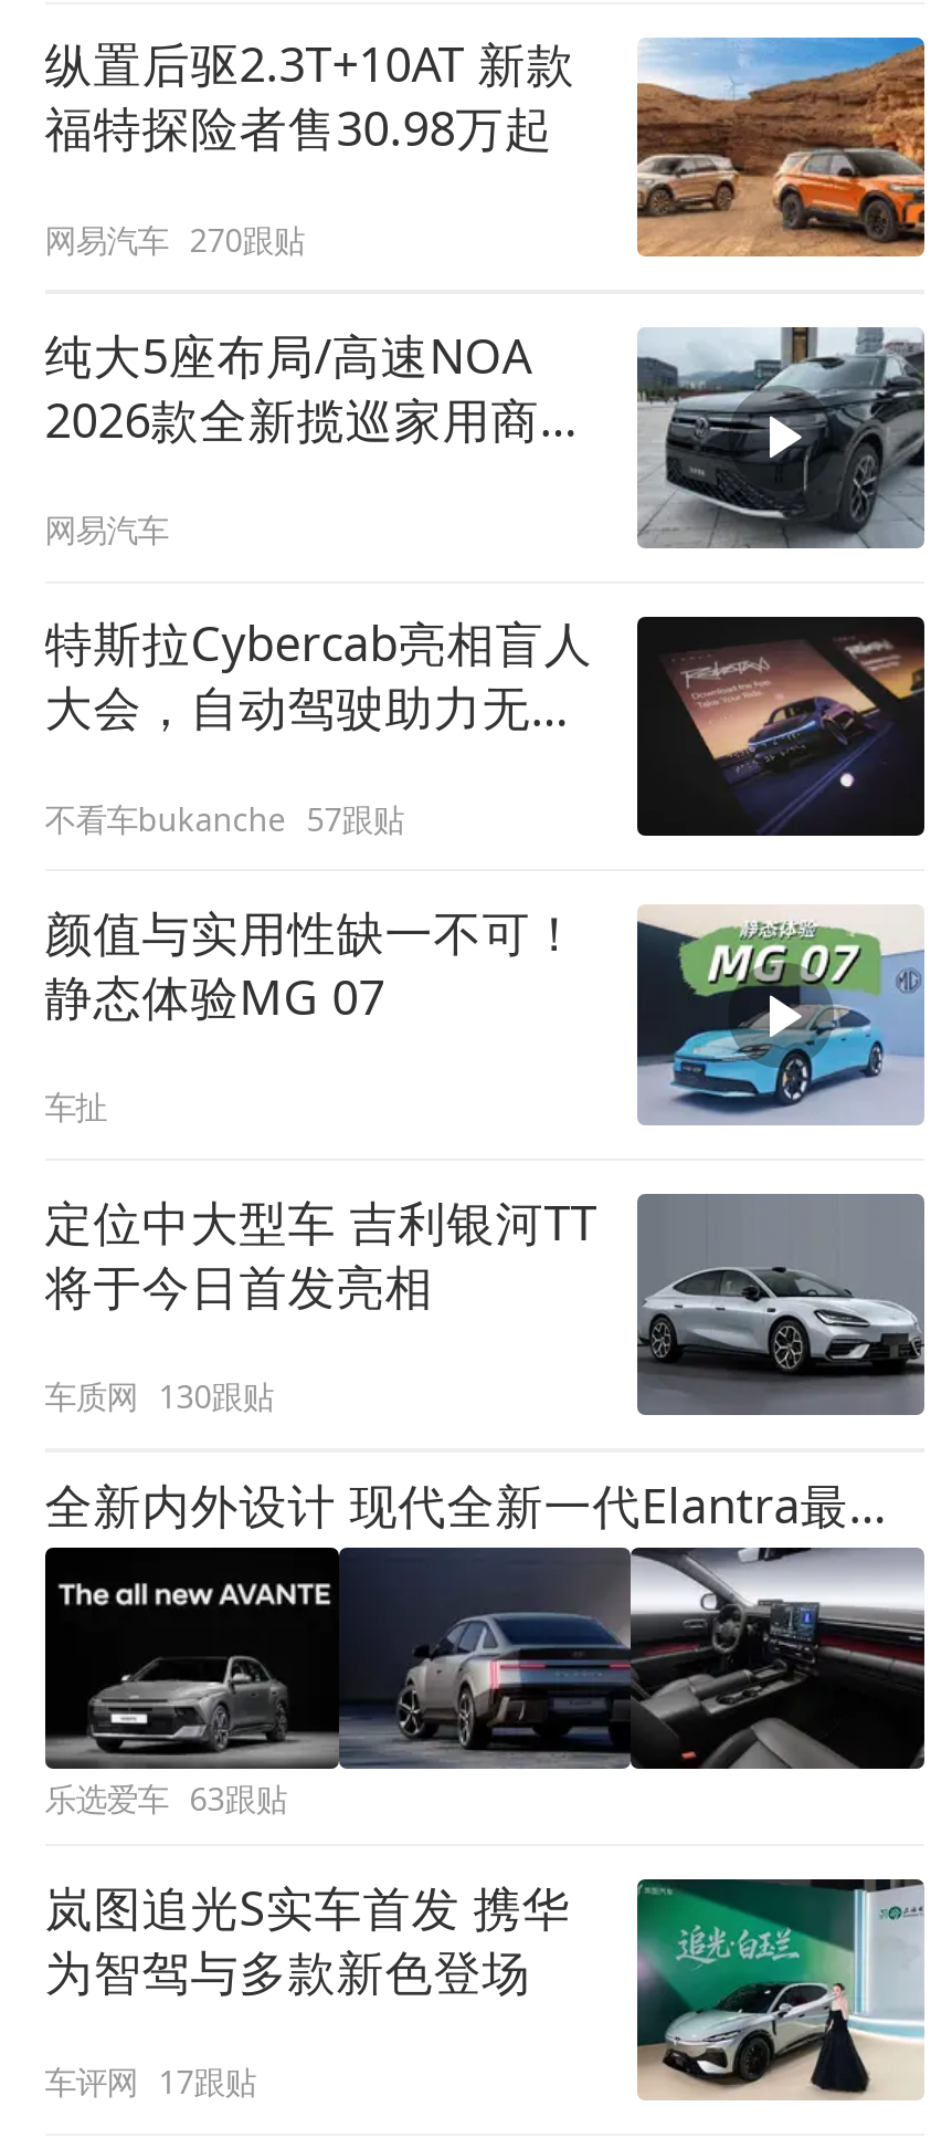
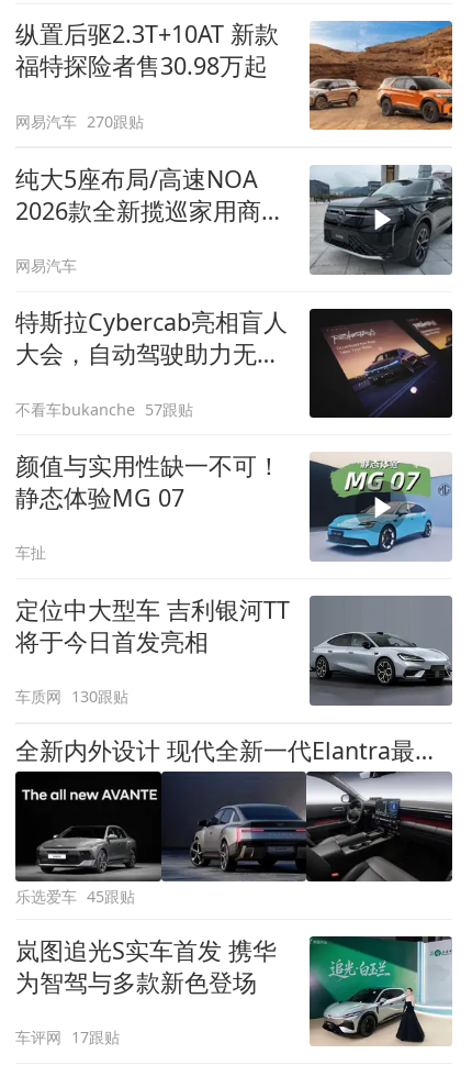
[45,1779,287,1821] 乐选爱车 63跟贴 -> [15,886,135,907] 乐选爱车 45跟贴

